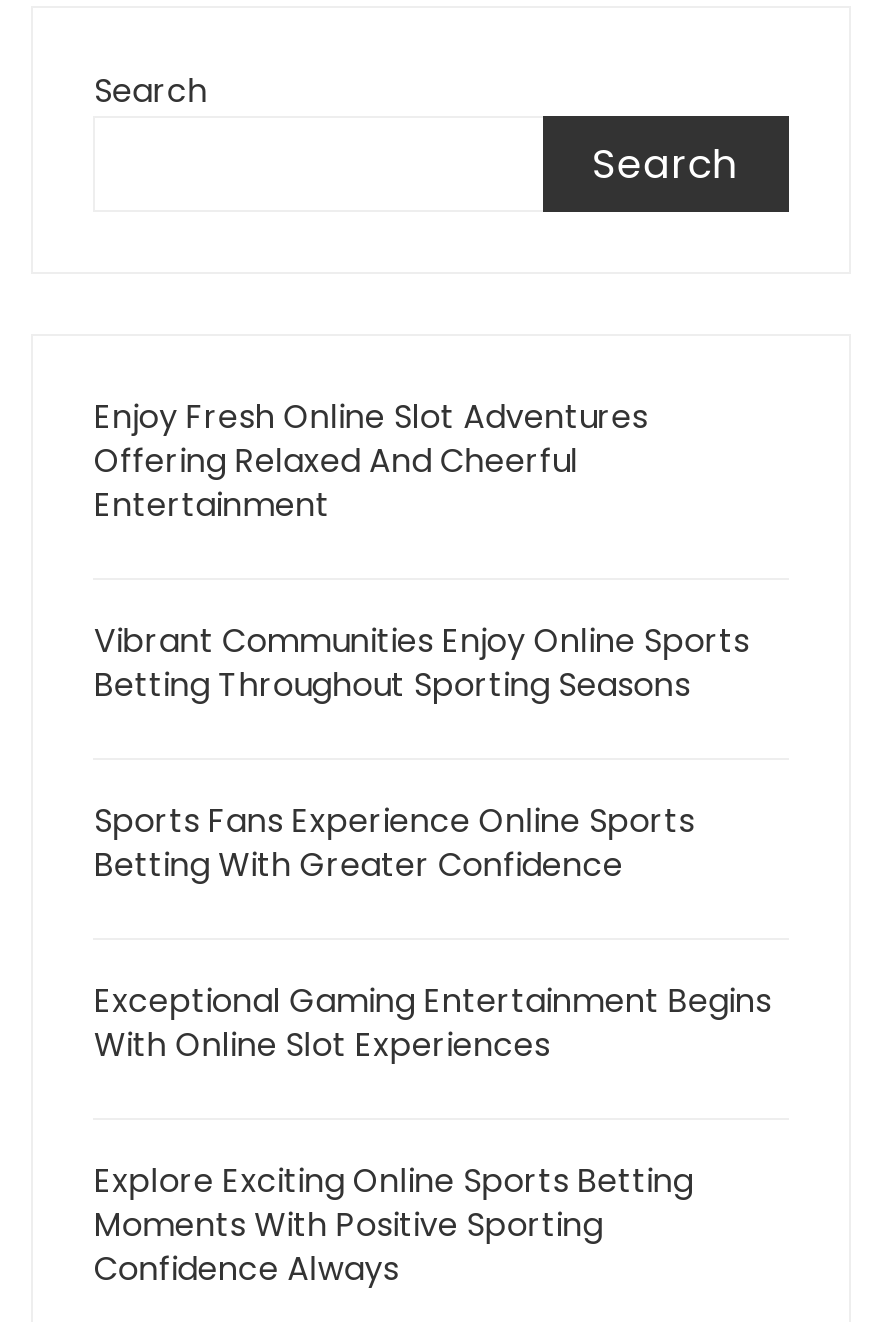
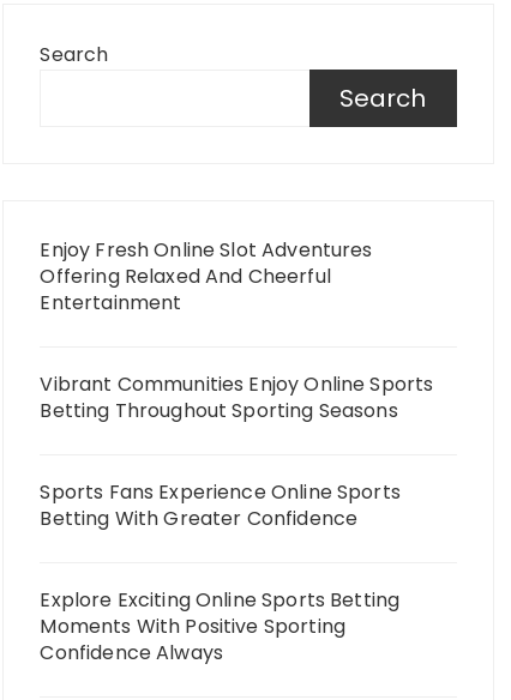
[94,977,772,1067] Exceptional Gaming Entertainment Begins | With Online Slot Experiences -> none

